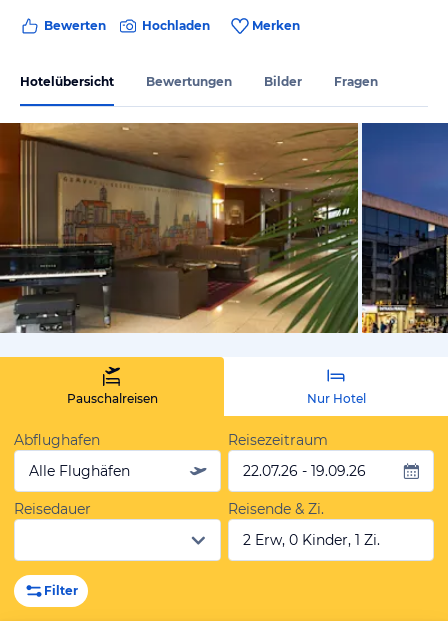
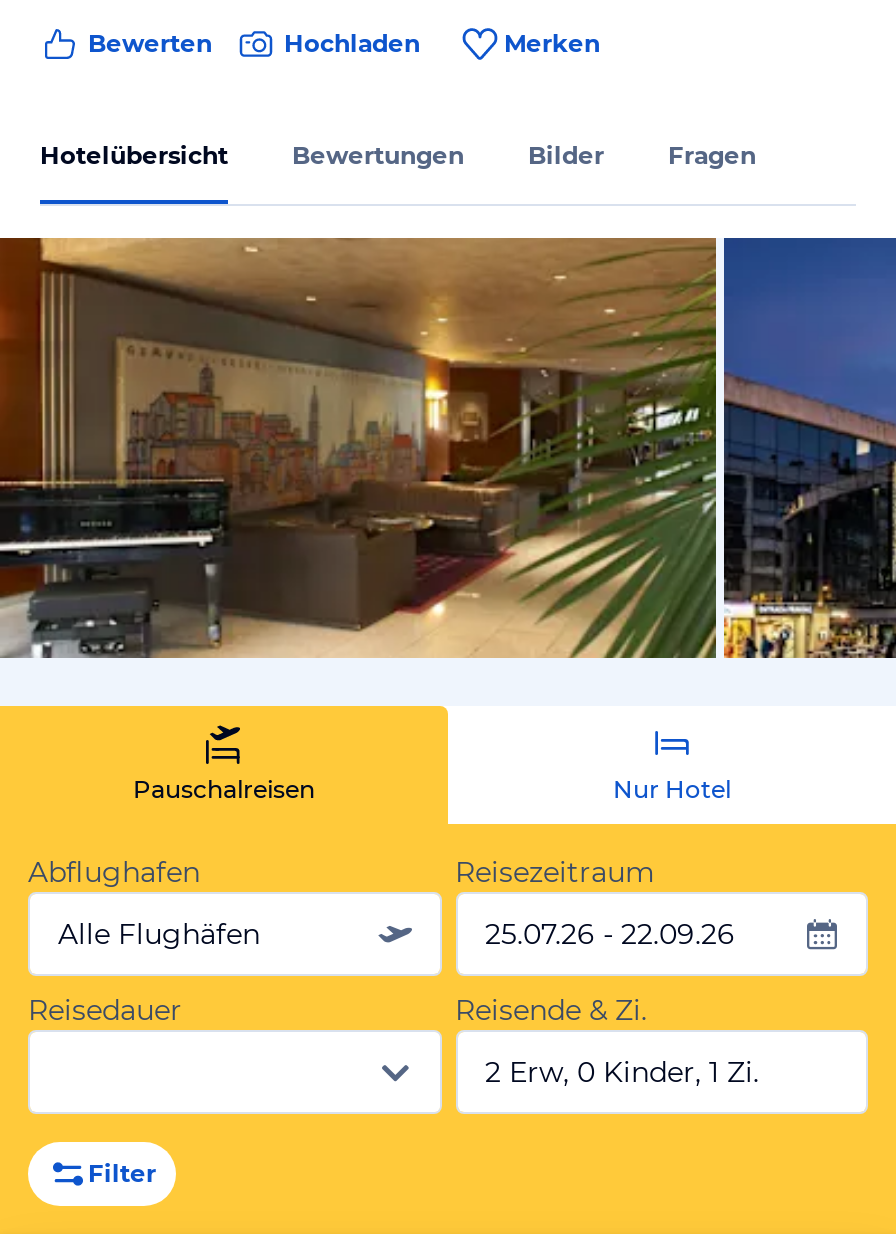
[242,462,365,480] 22.07.26 - 19.09.26 -> [485,916,735,952] 25.07.26 - 22.09.26

